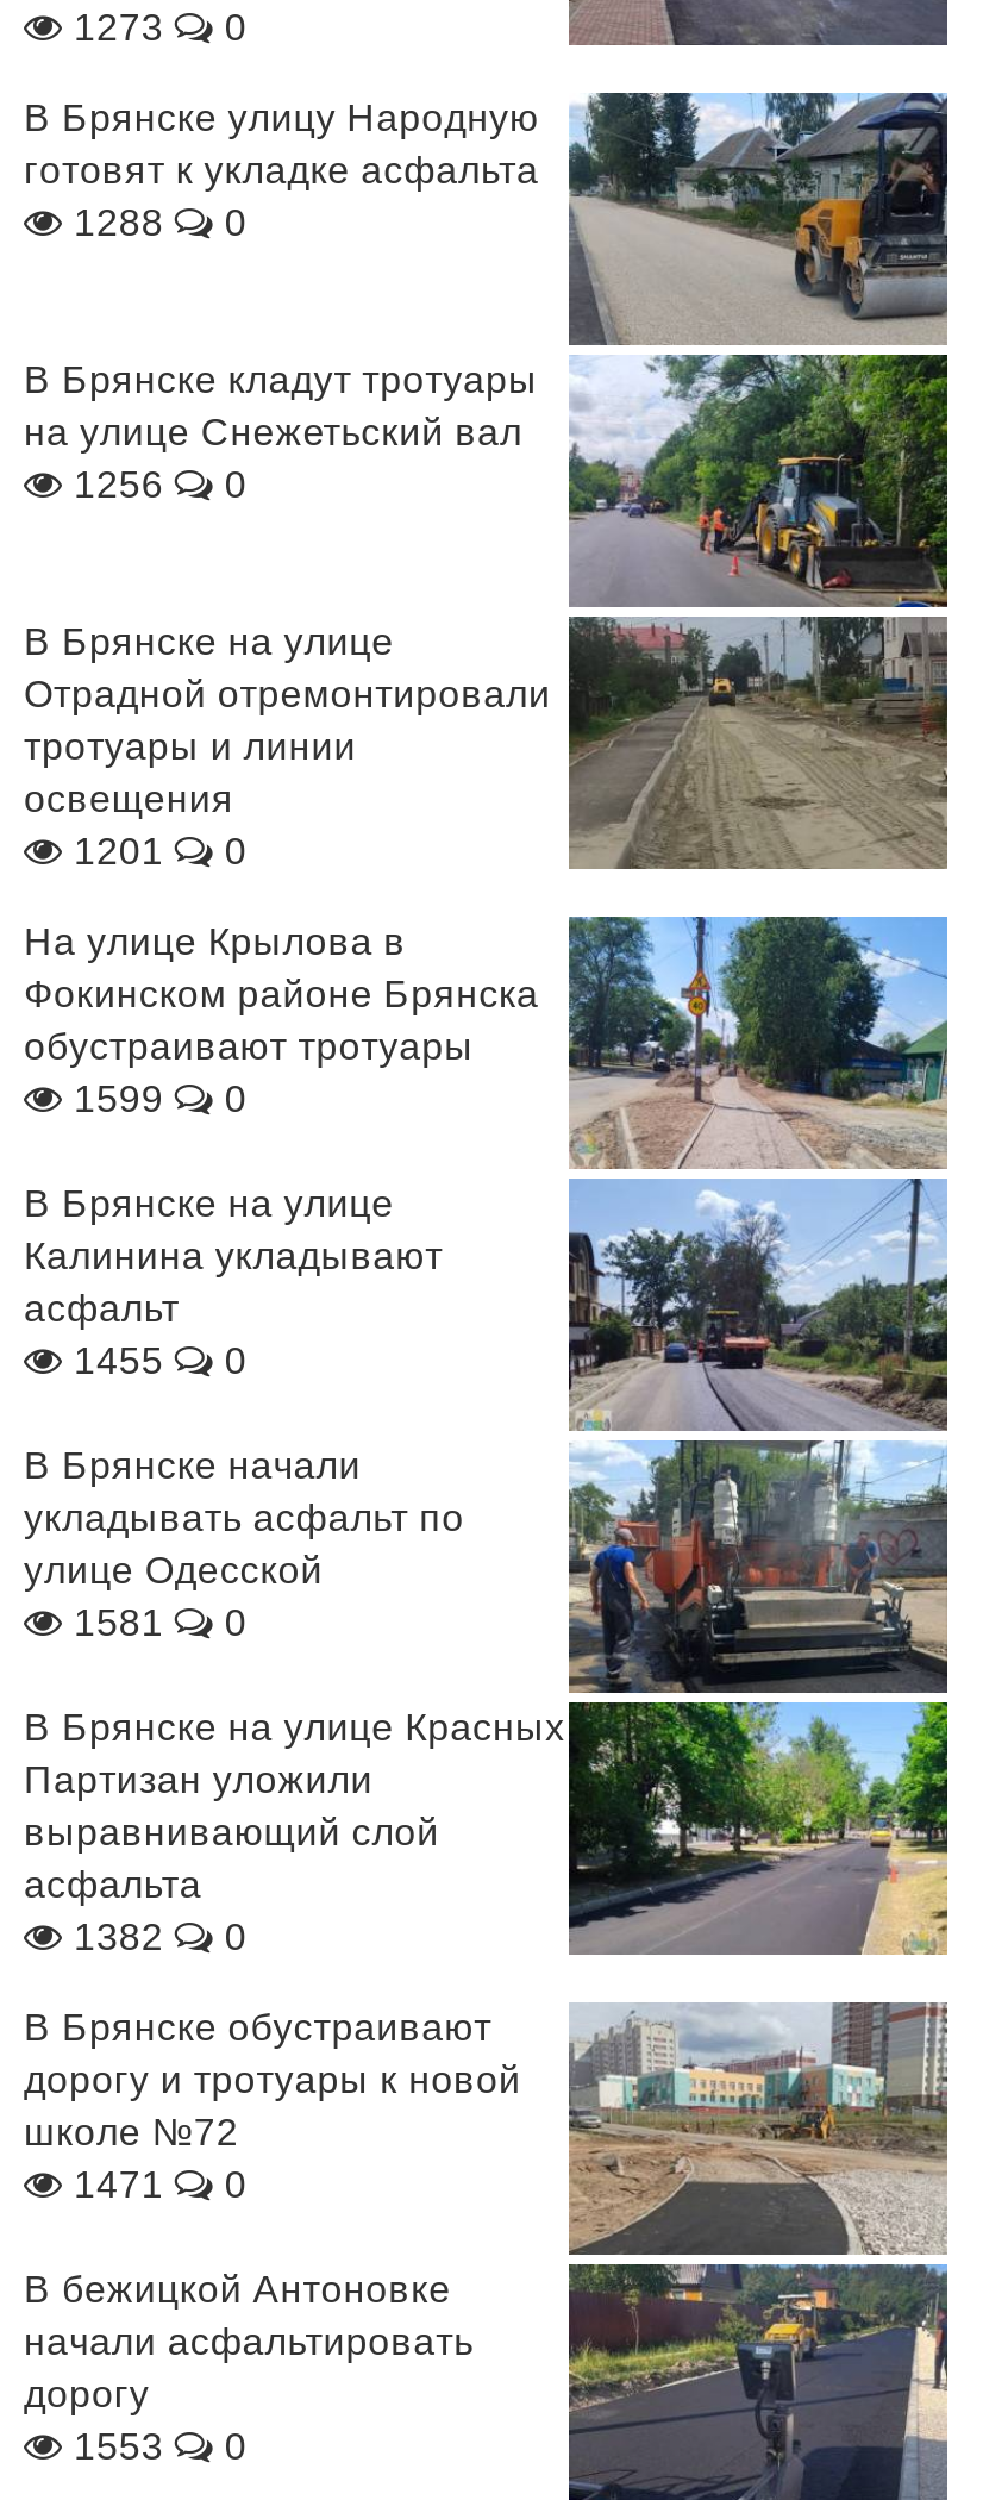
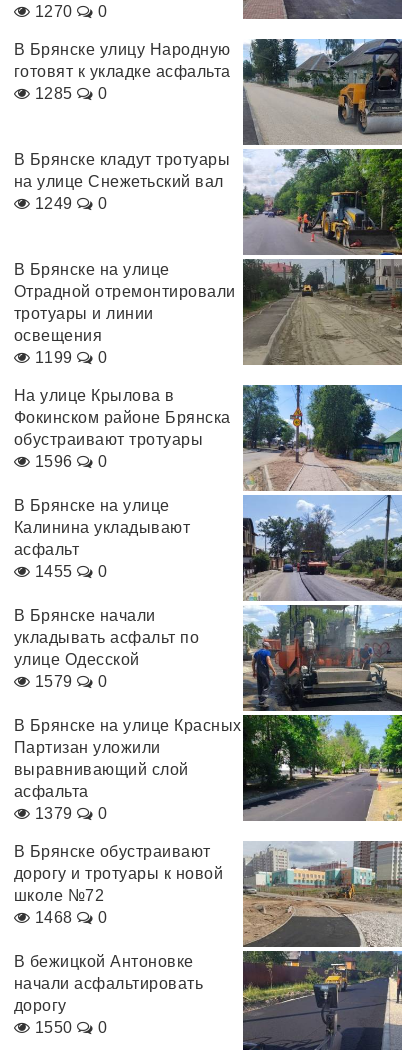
[74,7,247,48] 1273 0 -> [35,3,108,20] 1270 0
[74,202,247,243] 1288 0 -> [35,85,108,102] 1285 0
[74,464,247,505] 1256 0 -> [35,195,108,212] 1249 0
[74,831,247,871] 1201 0 -> [35,349,108,366] 1199 0
[74,1079,247,1119] 1599 0 -> [35,453,108,470] 1596 0
[74,1602,247,1643] 1581 0 -> [35,673,108,690] 1579 0
[74,1917,247,1957] 1382 0 -> [35,805,108,822] 1379 0
[74,2164,247,2205] 1471 0 -> [35,909,108,926] 1468 0
[74,2426,247,2467] 1553 0 -> [35,1019,108,1036] 1550 0

